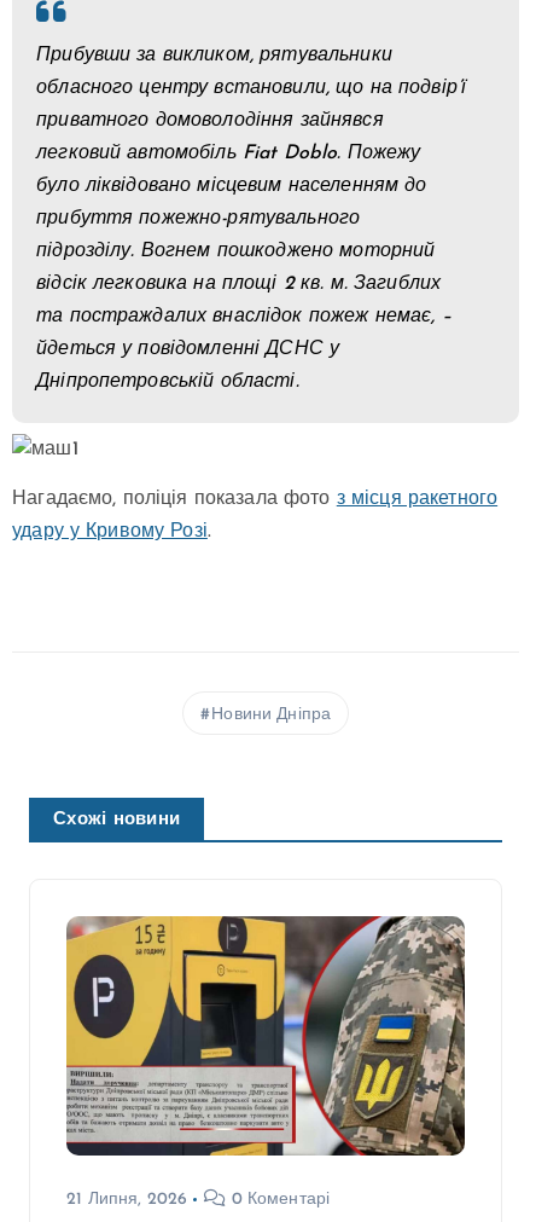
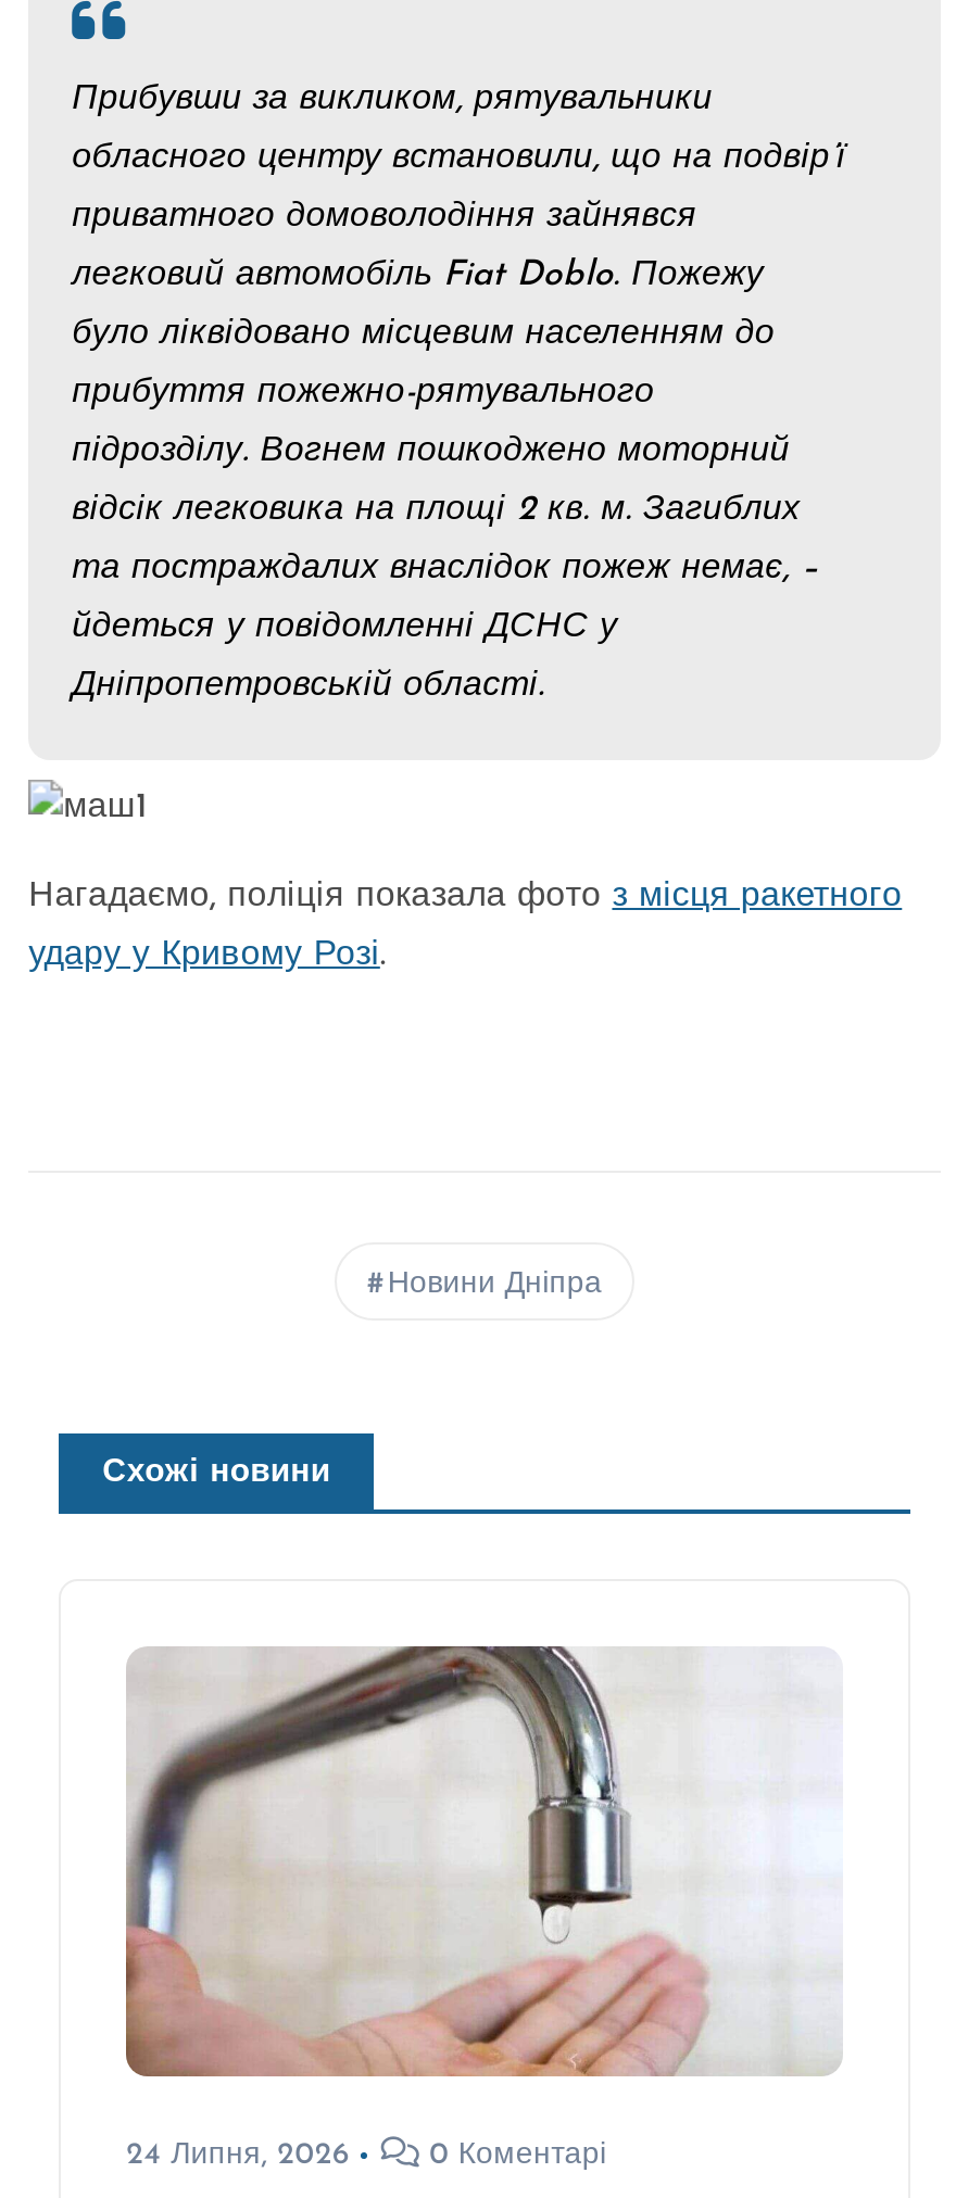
[65,915,466,1209] [image] | 21 Липня, 2026 -> [124,1646,843,2172] [image] | 24 Липня, 2026

